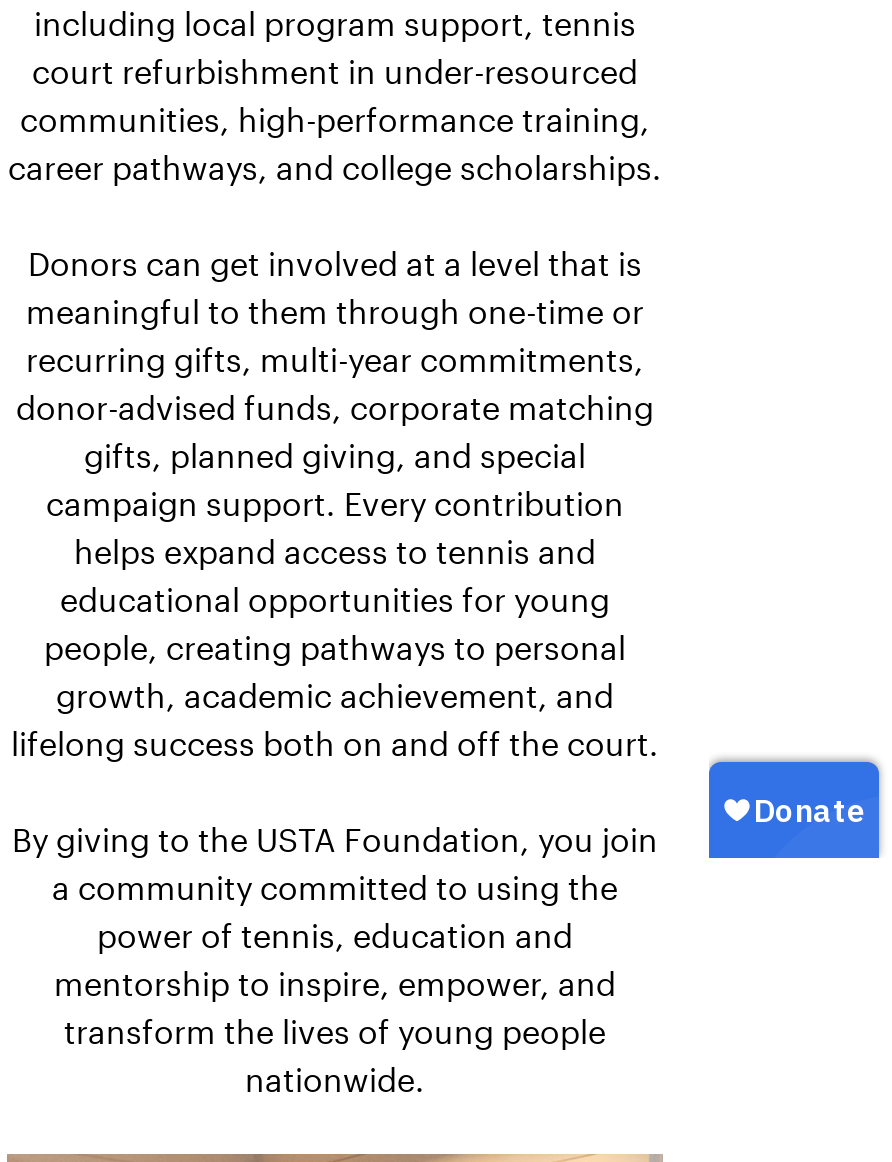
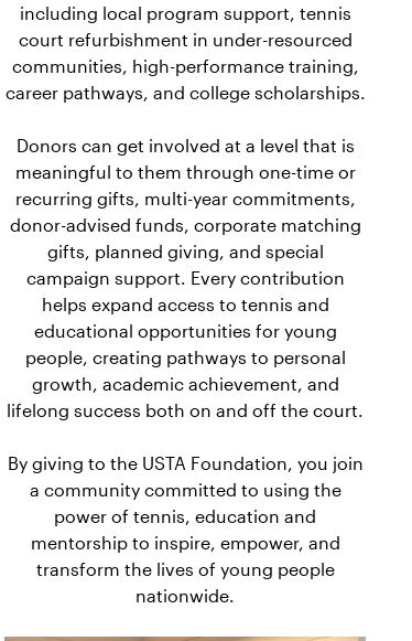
[707,756,883,860] [image] -> none

